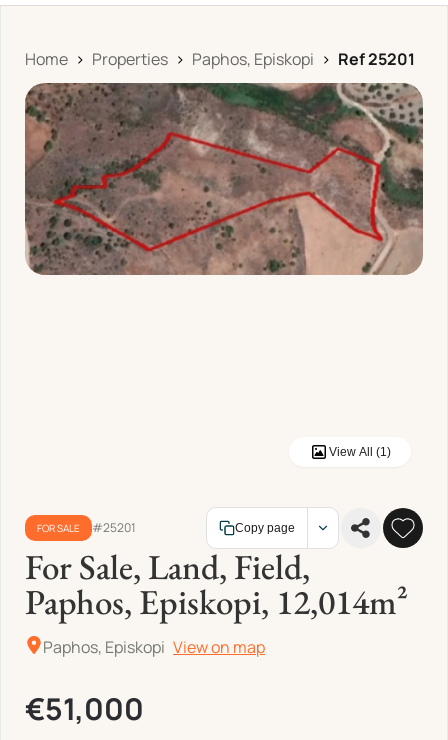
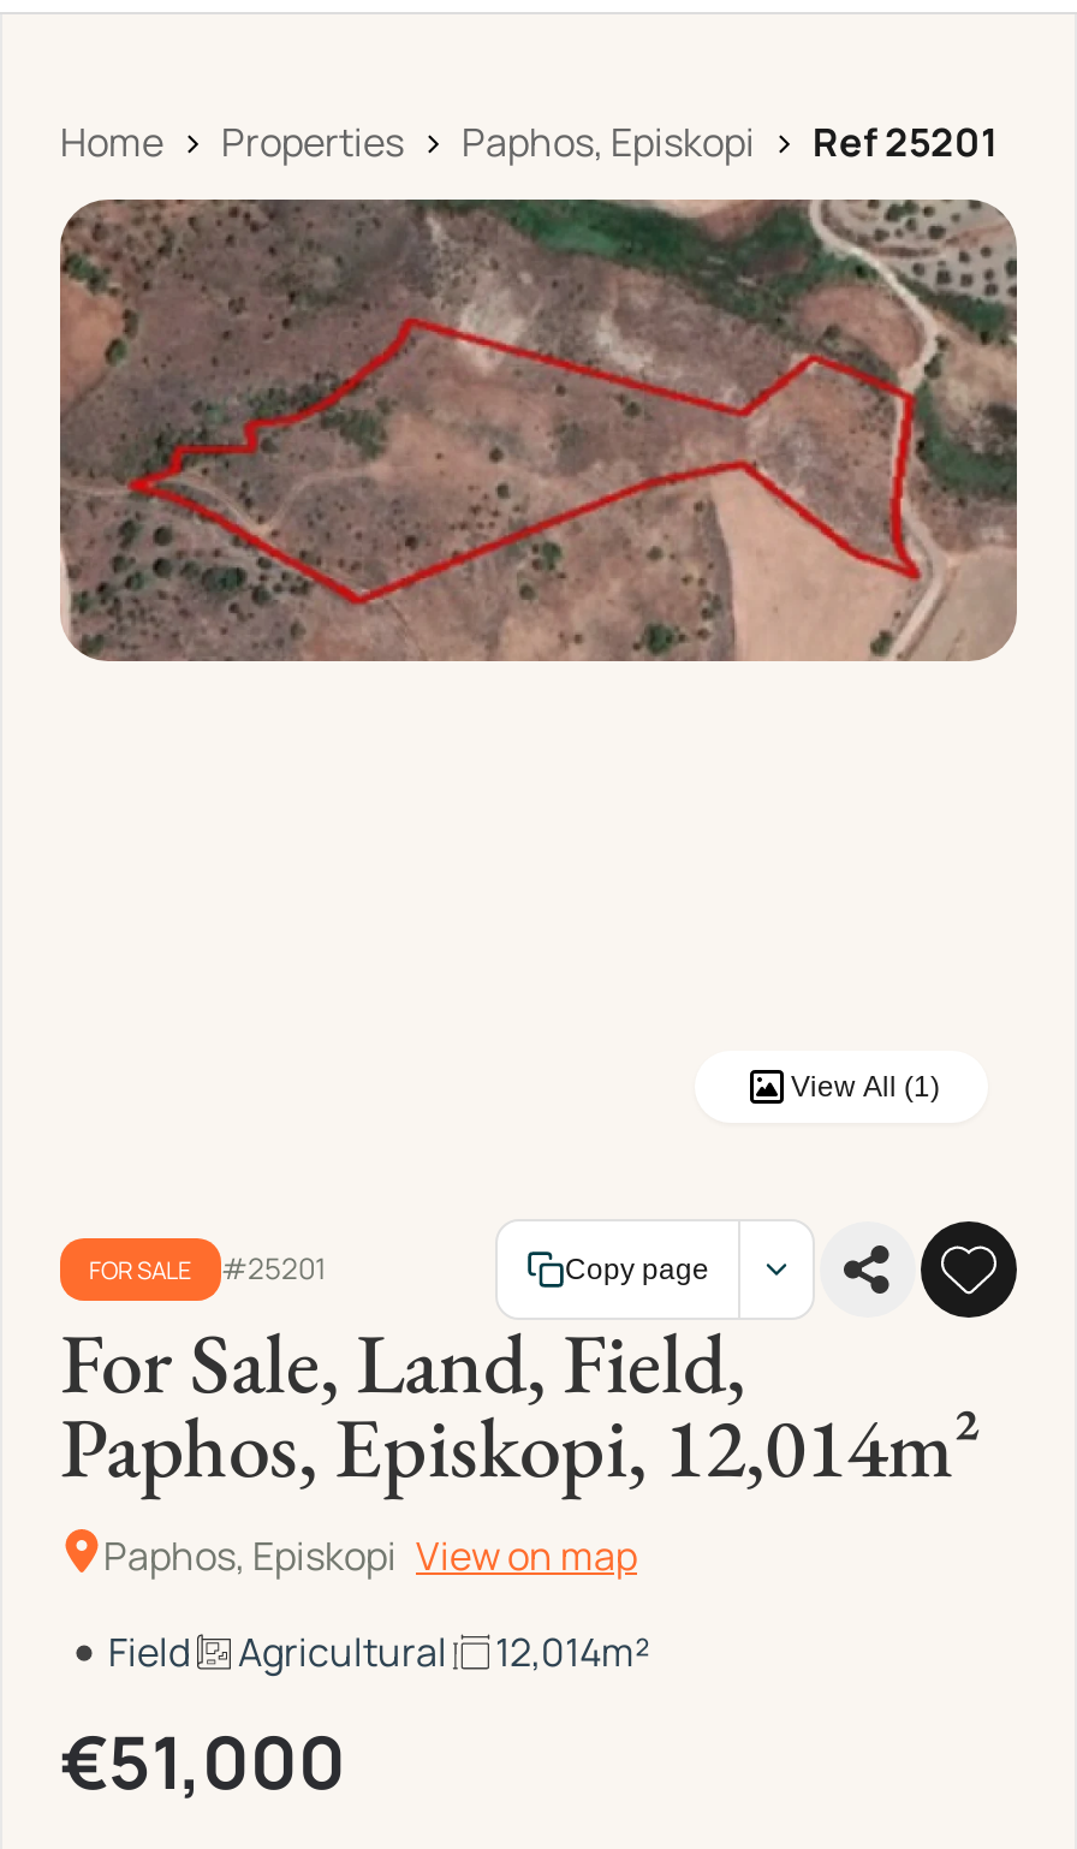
none -> [108,1625,649,1678] Field | Agricultural | 12,014m²

